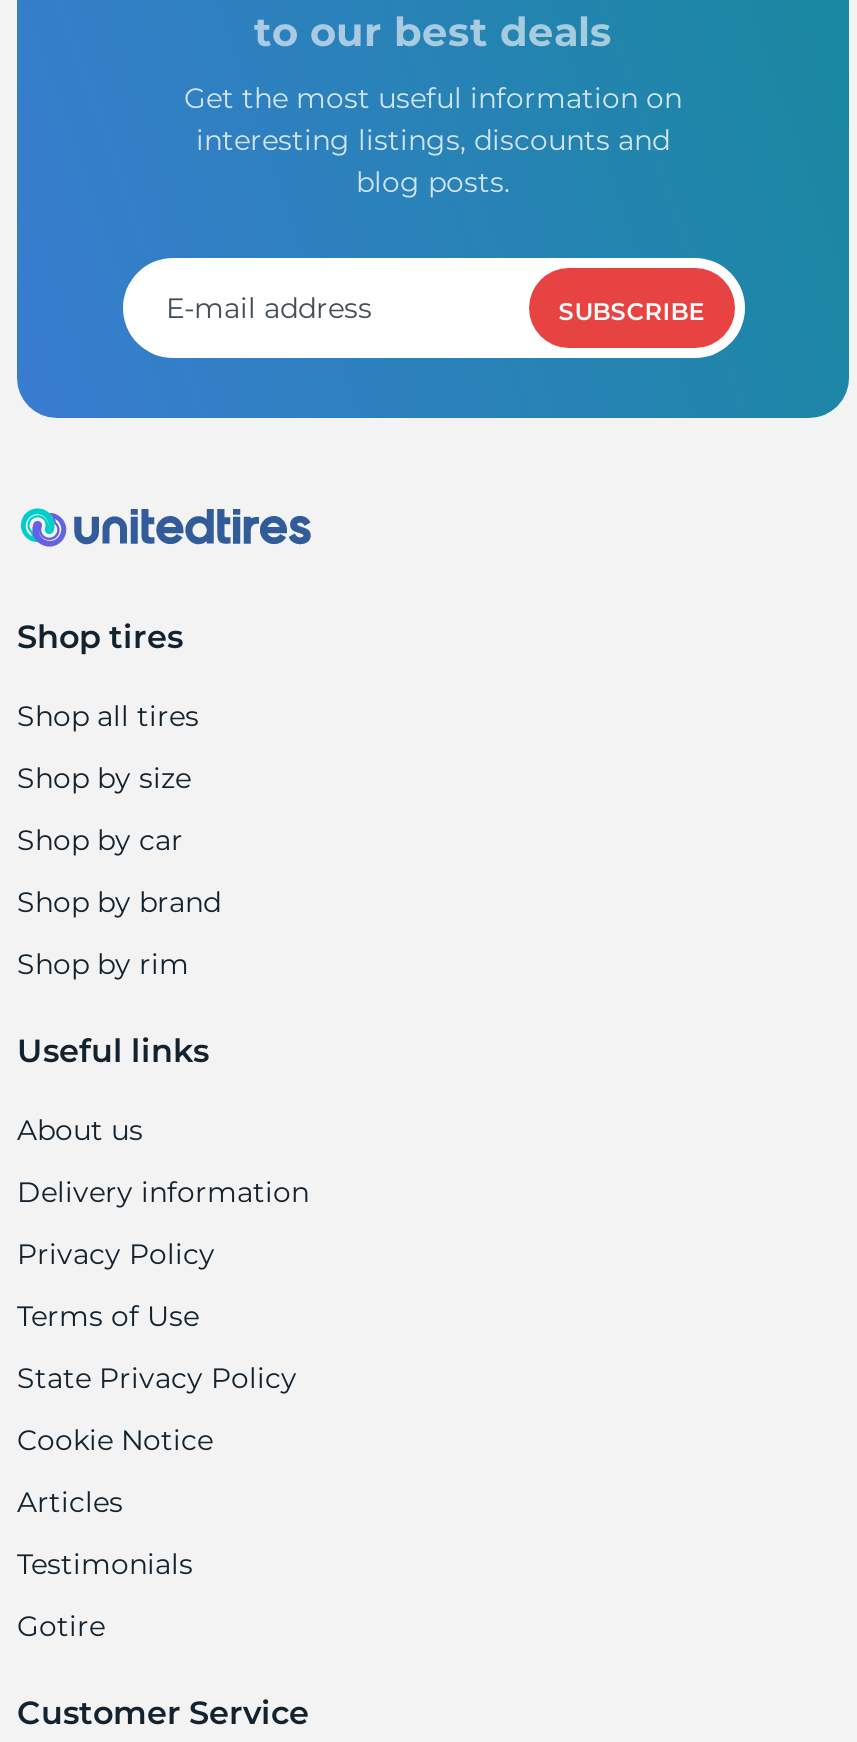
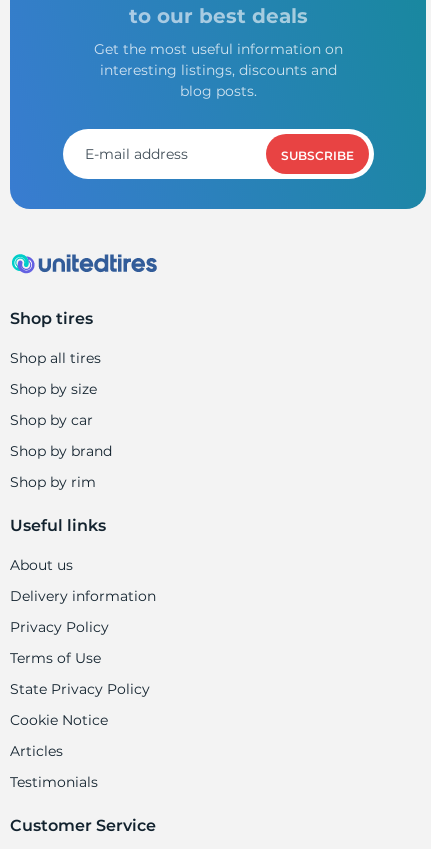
[17,1609,105,1645] Gotire -> none

